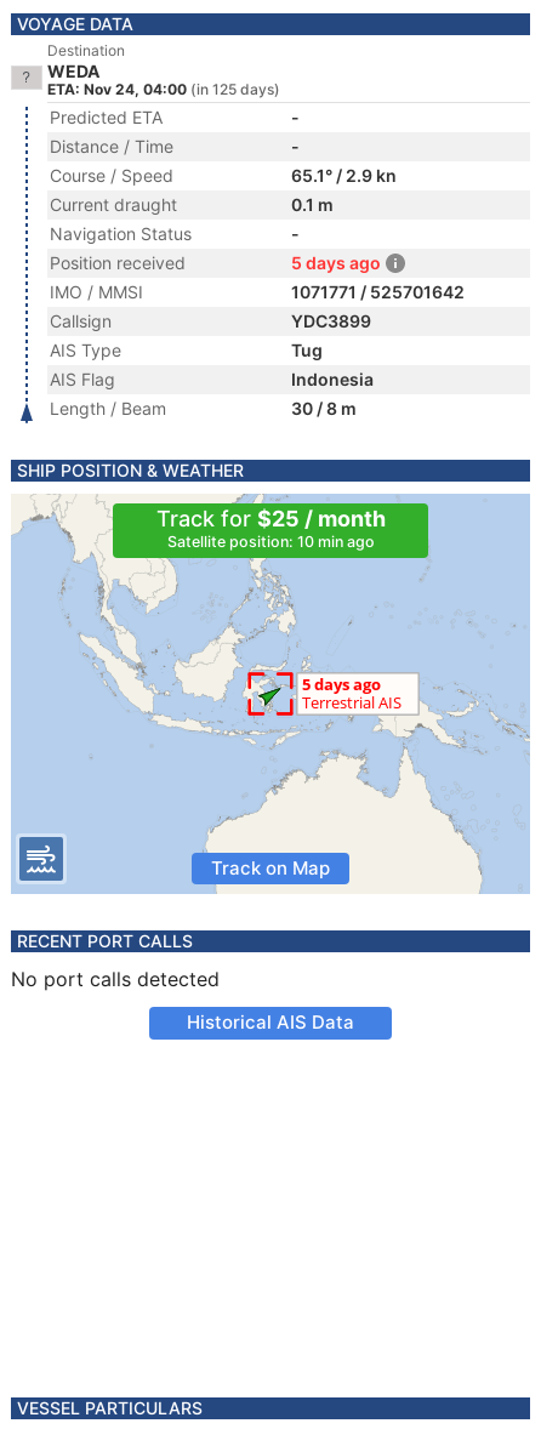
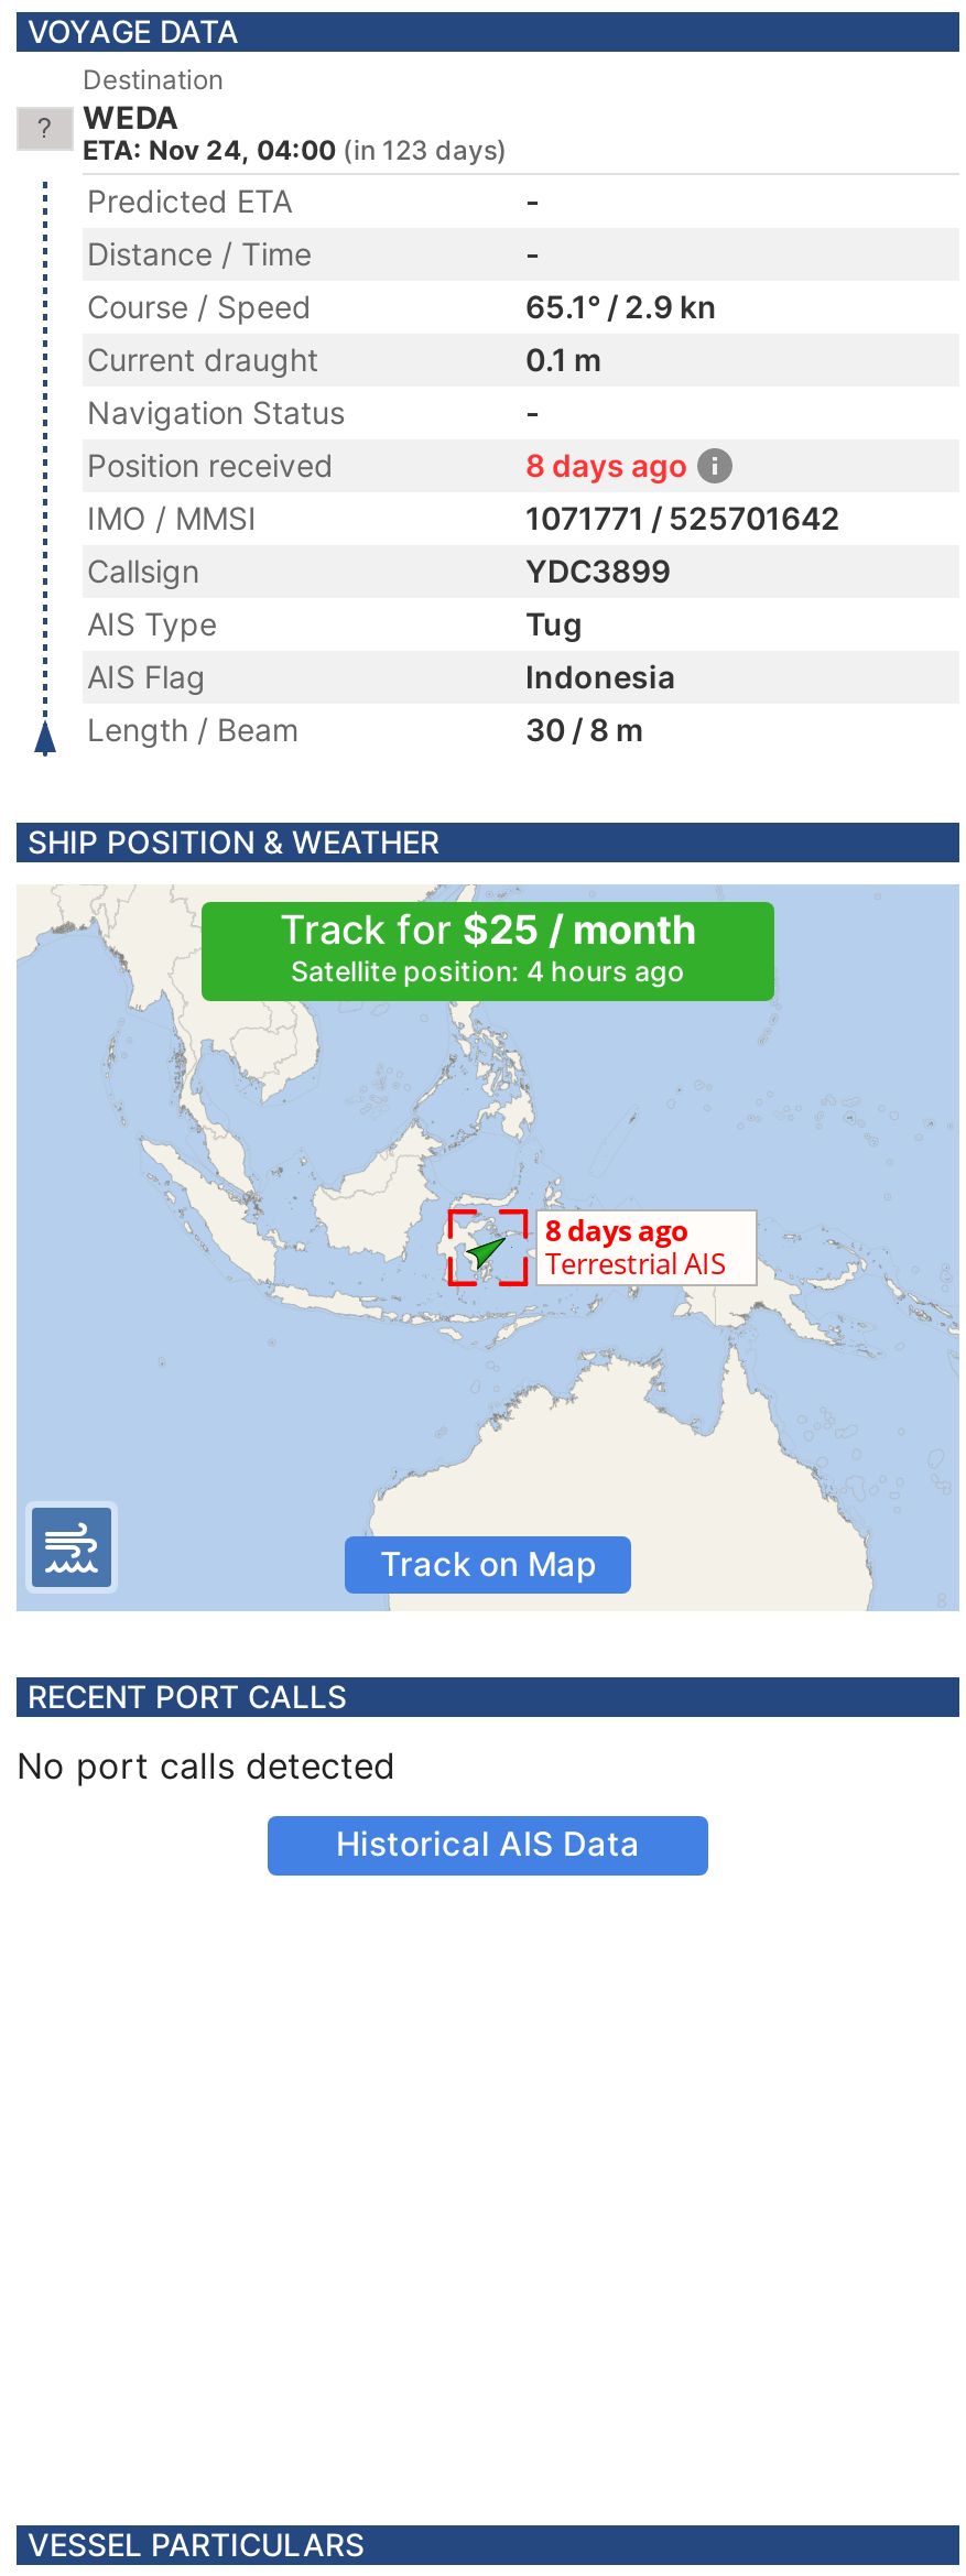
[47,80,280,98] ETA: Nov 24, 04:00 (in 125 days) -> [83,133,508,166] ETA: Nov 24, 04:00 (in 123 days)
[291,252,381,273] 5 days ago -> [525,446,688,483] 8 days ago
[167,533,374,551] Satellite position: 10 min ago -> [291,955,685,988] Satellite position: 4 hours ago

